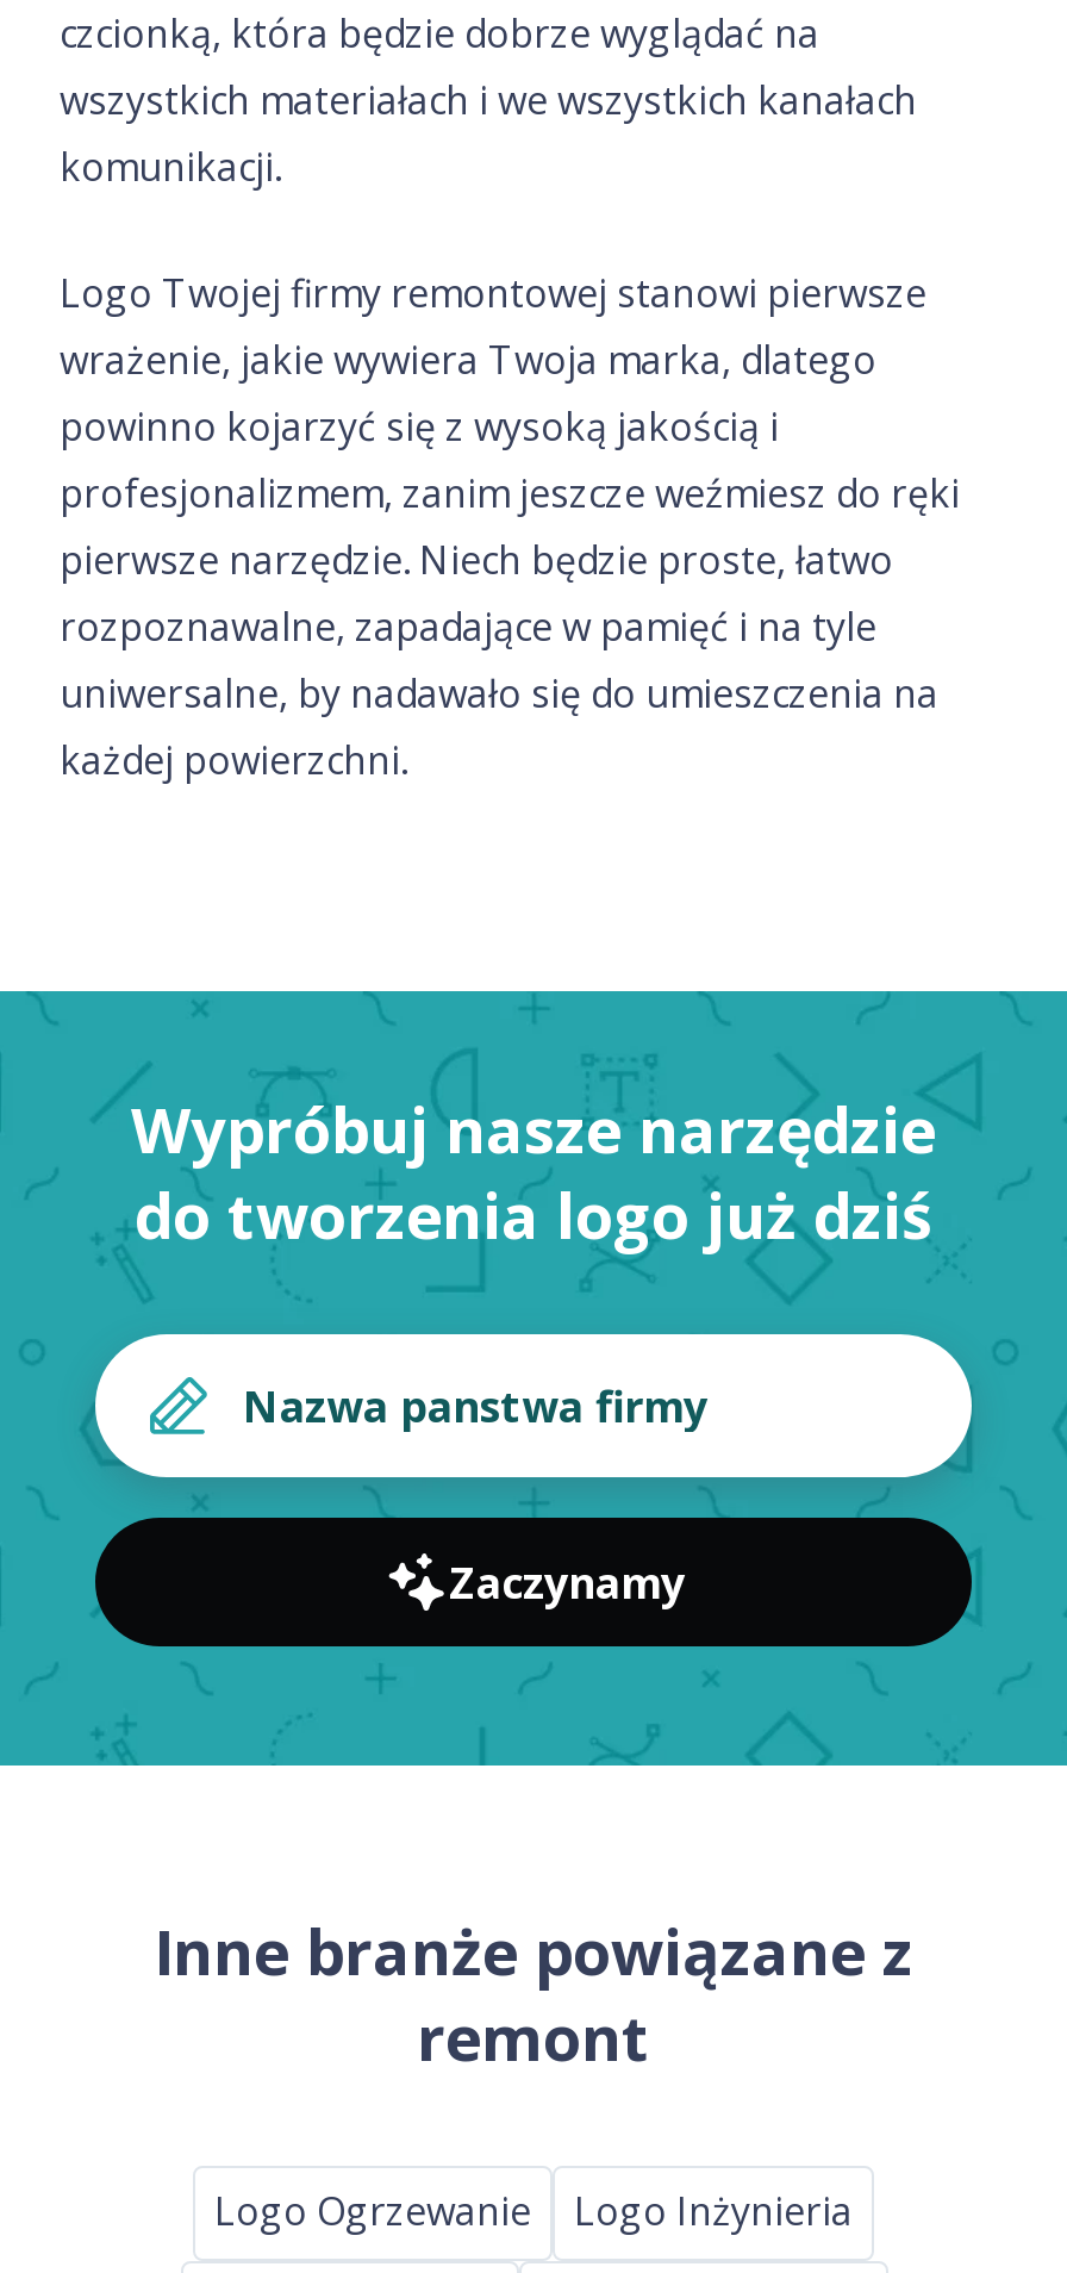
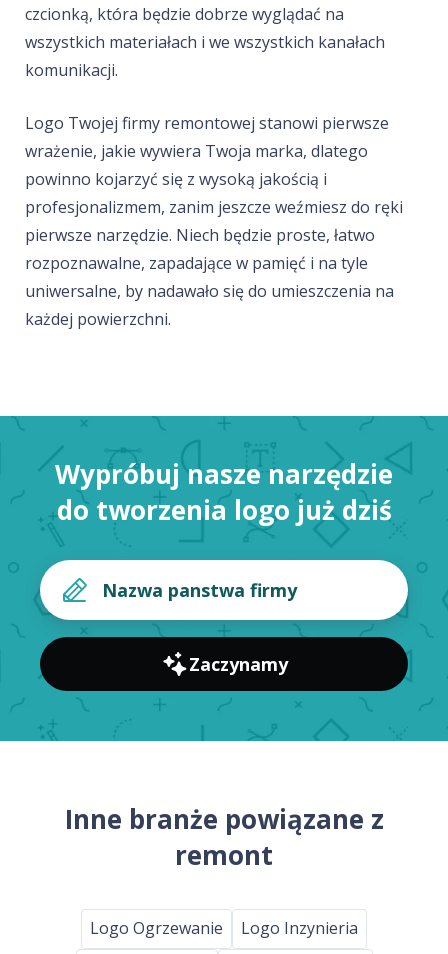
[574,2186,853,2238] Logo Inżynieria -> [241,917,358,939] Logo Inzynieria

